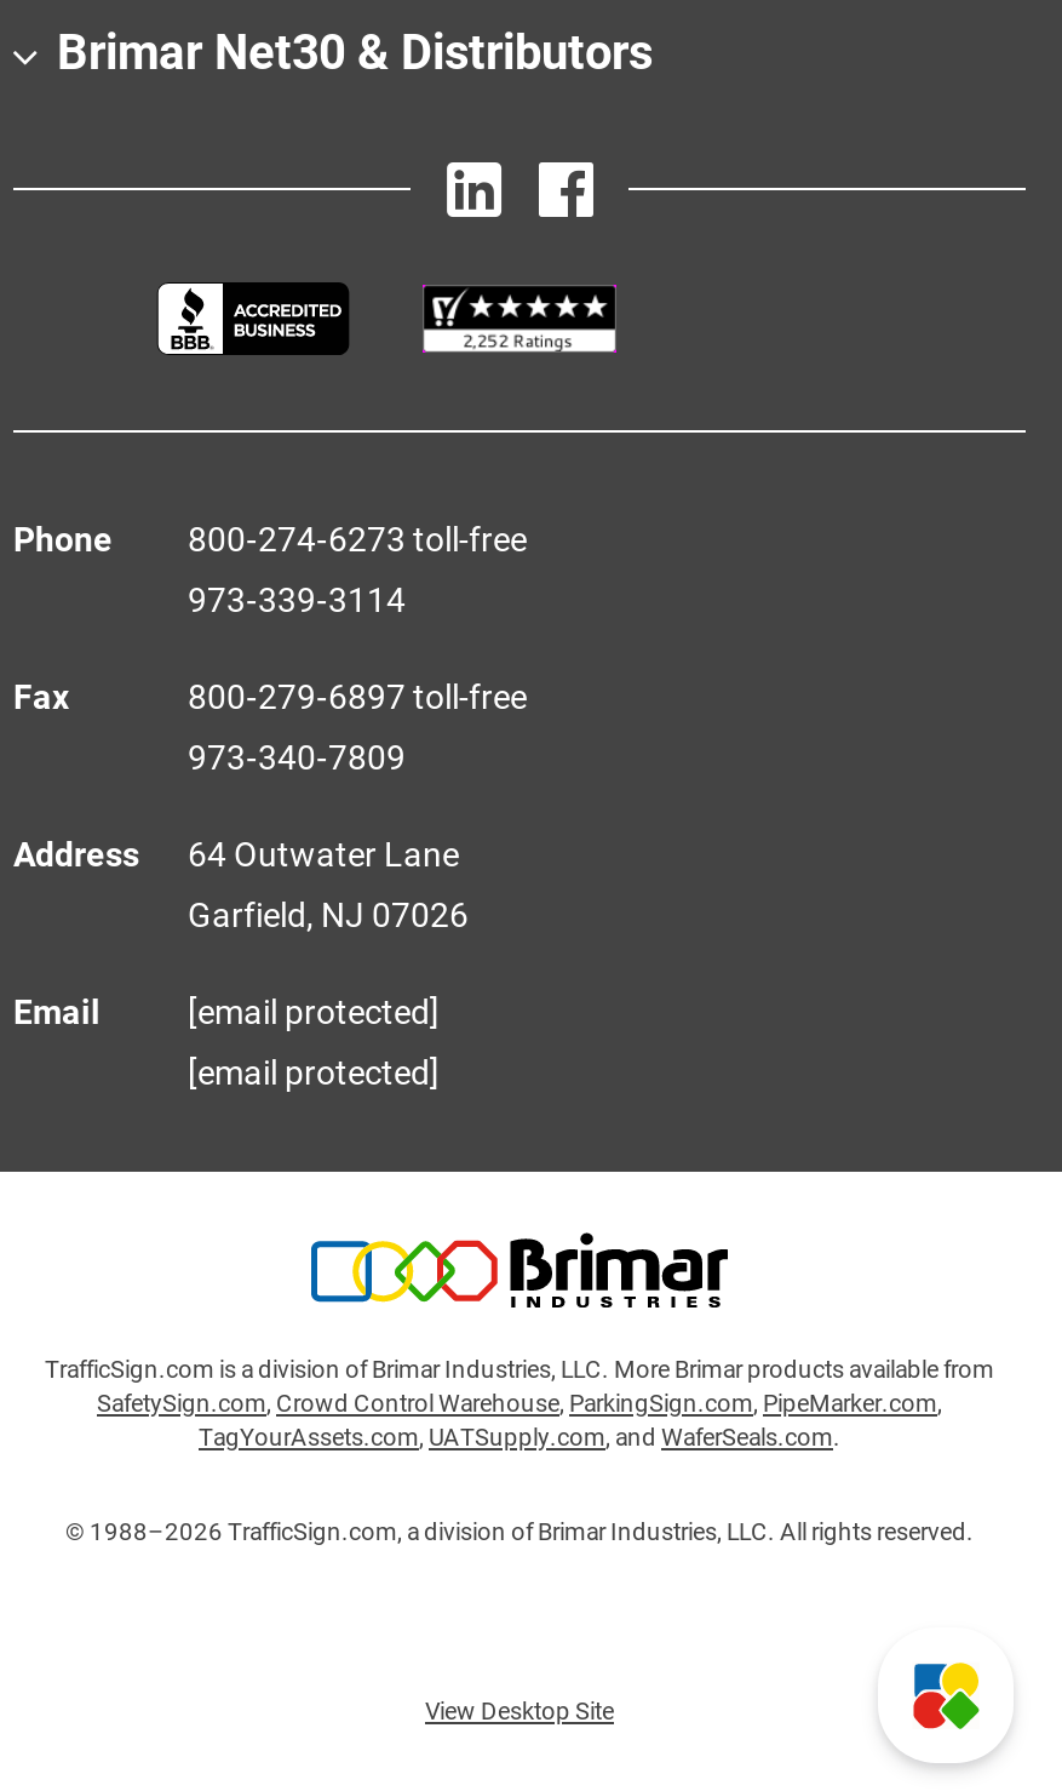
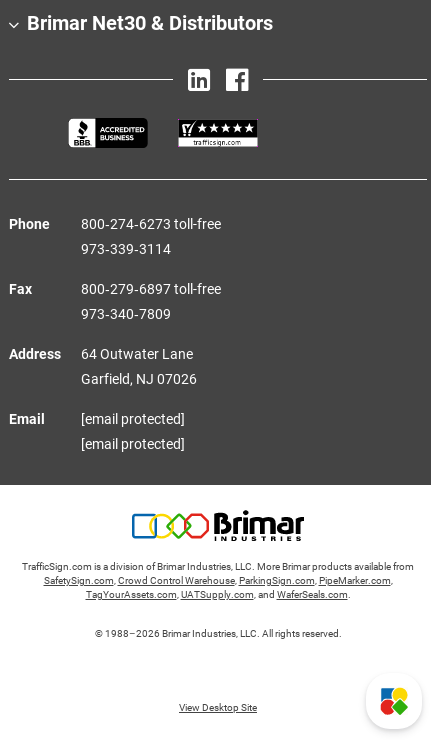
[65,1517,974,1544] © 1988–2026 TrafficSign.com, a division of Brimar Industries, LLC. All rights reserved. -> [94,627,341,638] © 1988–2026 Brimar Industries, LLC. All rights reserved.

